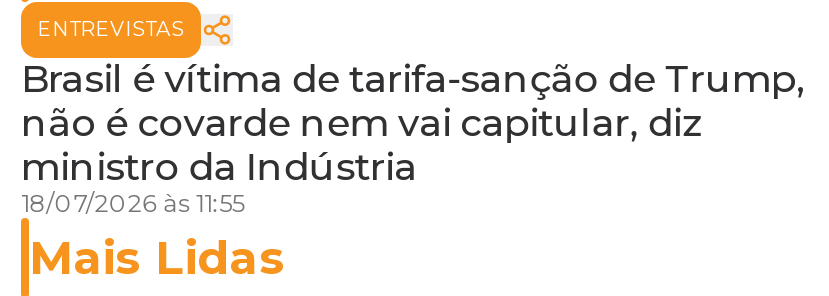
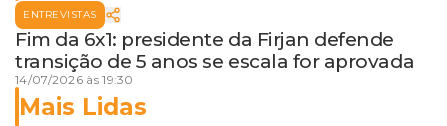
[21,57,805,219] Brasil é vítima de tarifa-sanção de Trump, | não é covarde nem vai capitular, diz | ministro da Indústria | 18/07/2026 às 11:55 -> [15,28,414,87] Fim da 6x1: presidente da Firjan defende | transição de 5 anos se escala for aprovada | 14/07/2026 às 19:30

